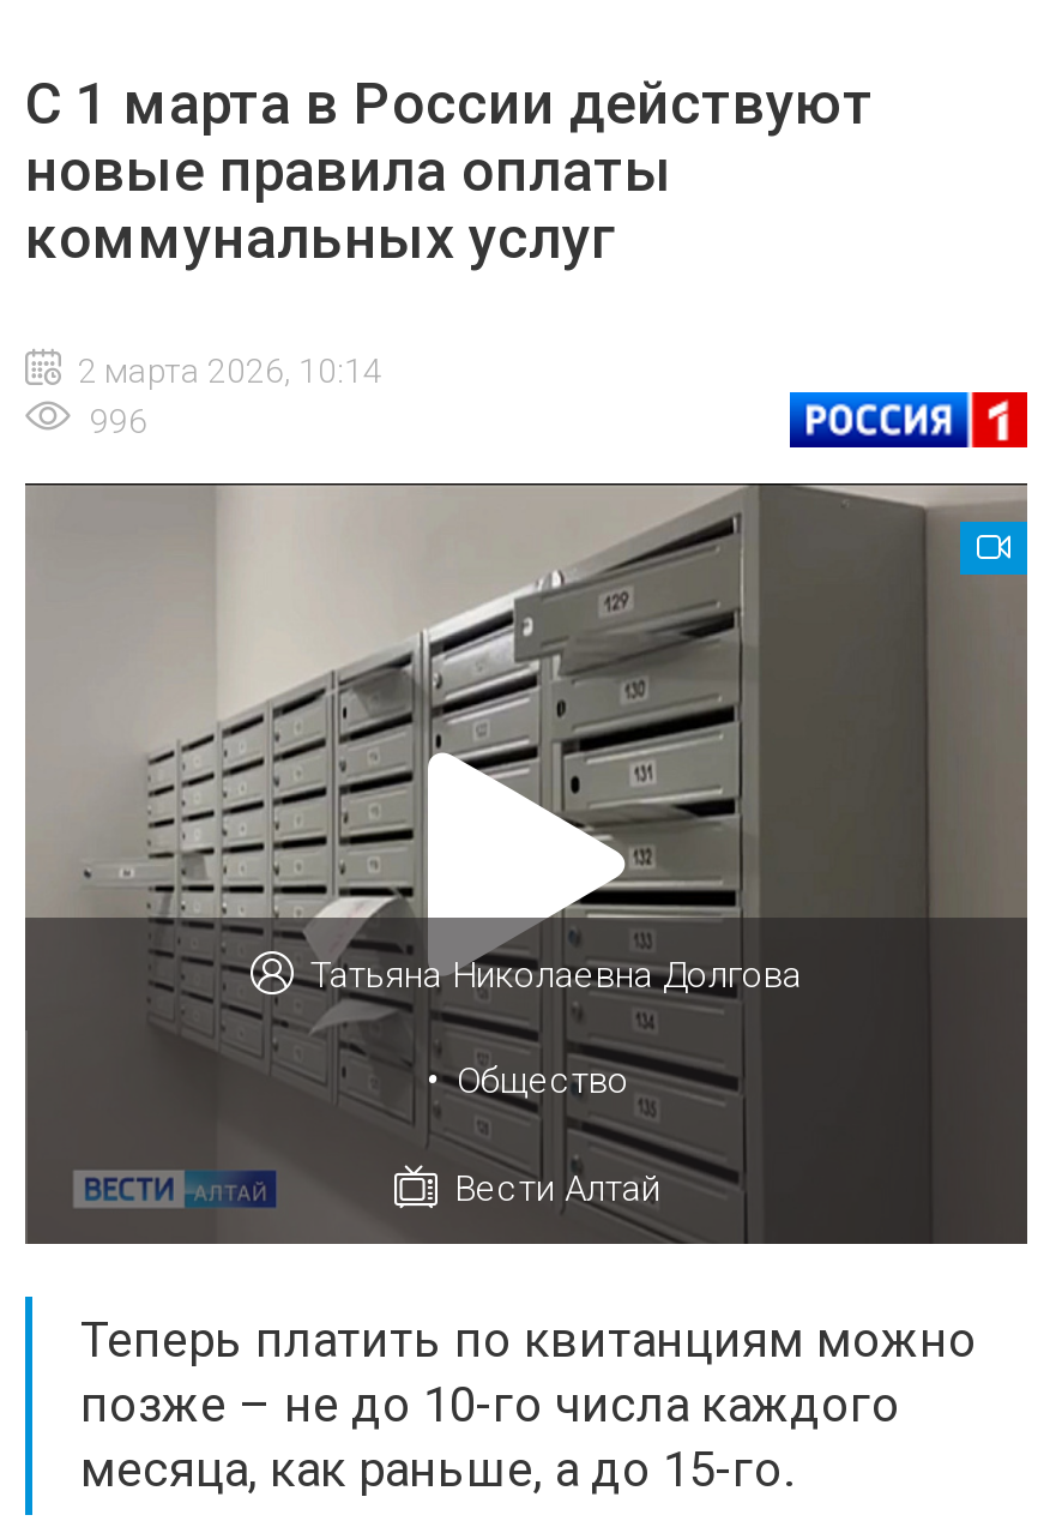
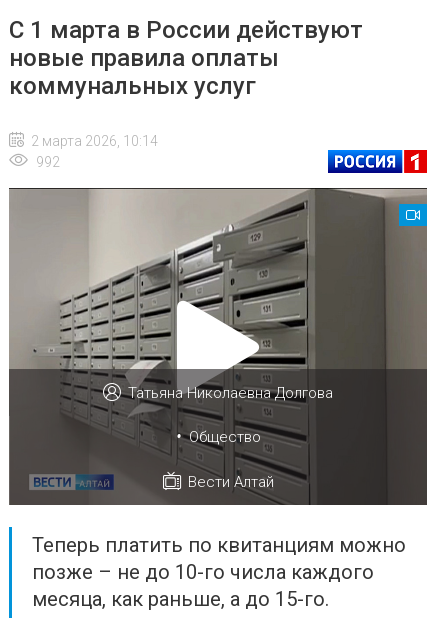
[83,402,147,441] 996 -> [33,154,60,170] 992

